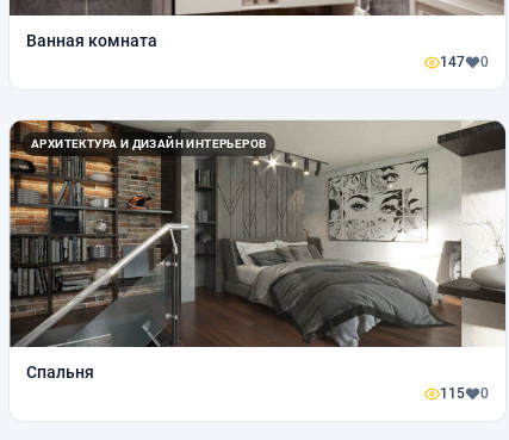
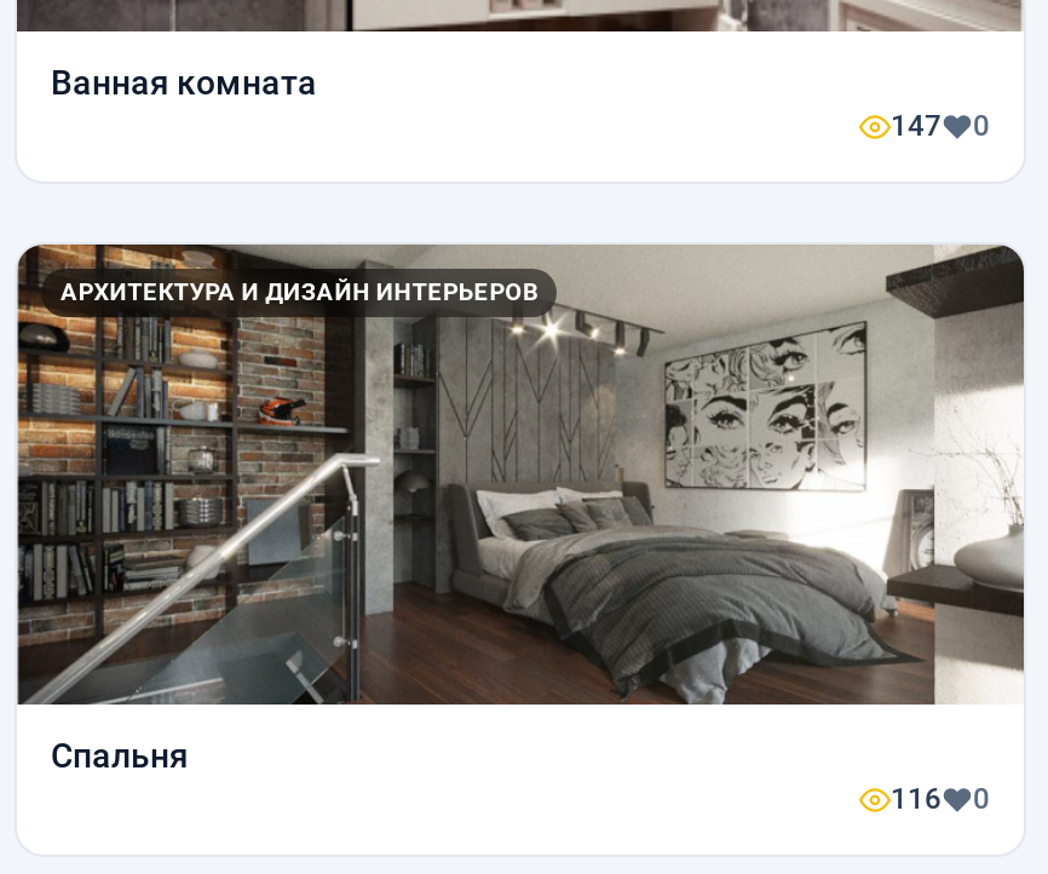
[440,385,489,402] 115 0 -> [891,782,990,816] 116 0

